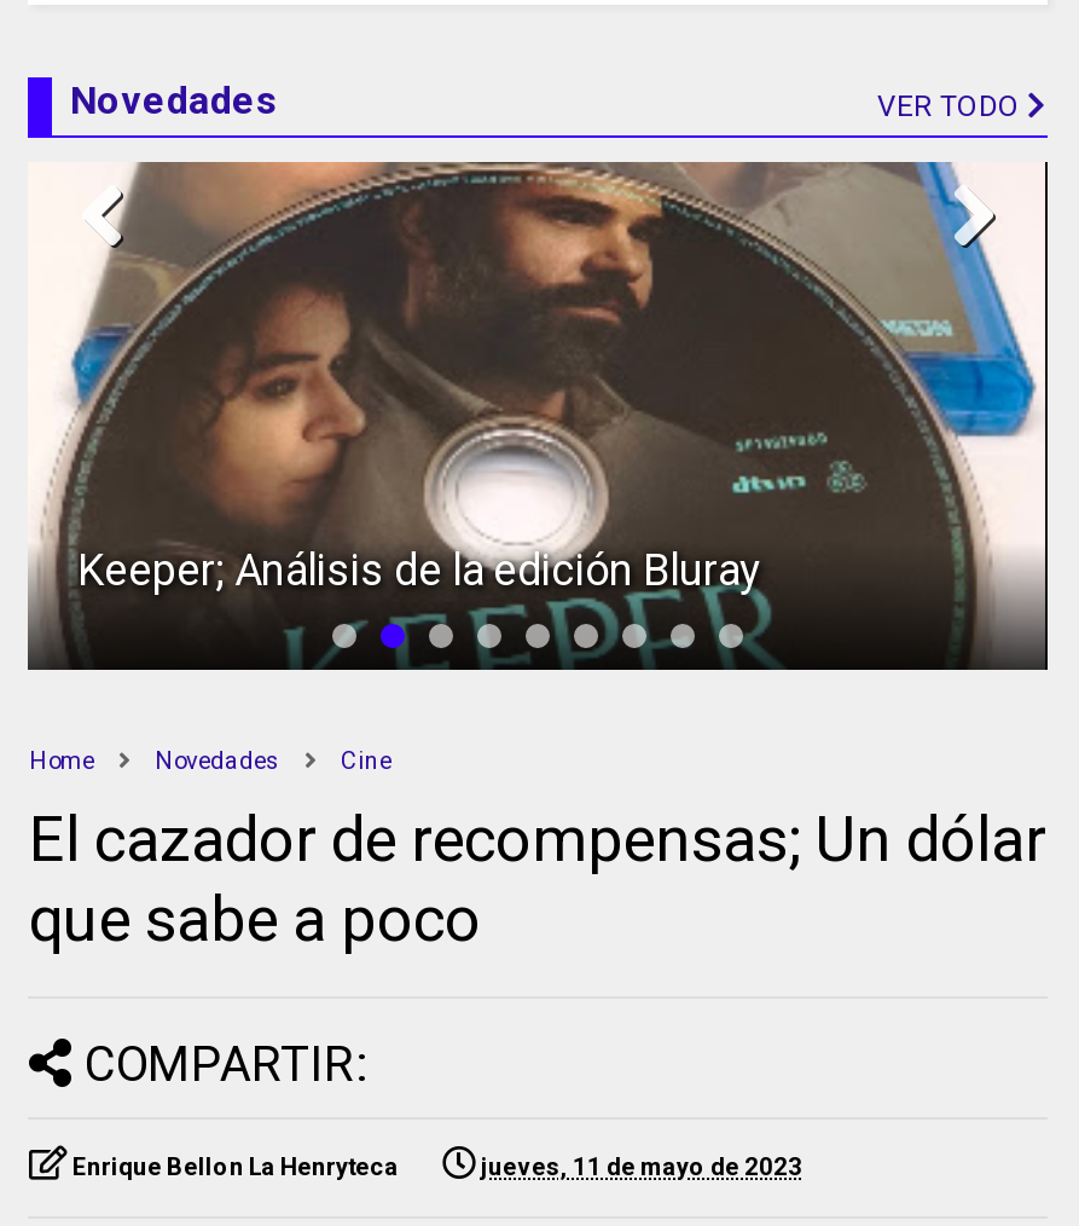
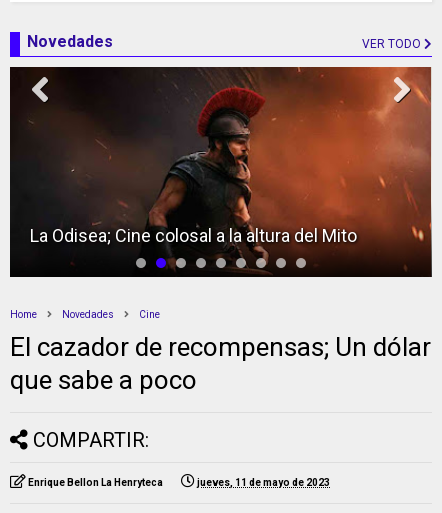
[28,160,1050,670] [image] | Keeper; Análisis de la edición Bluray -> [9,66,432,277] [image] | La Odisea; Cine colosal a la altura del Mito

